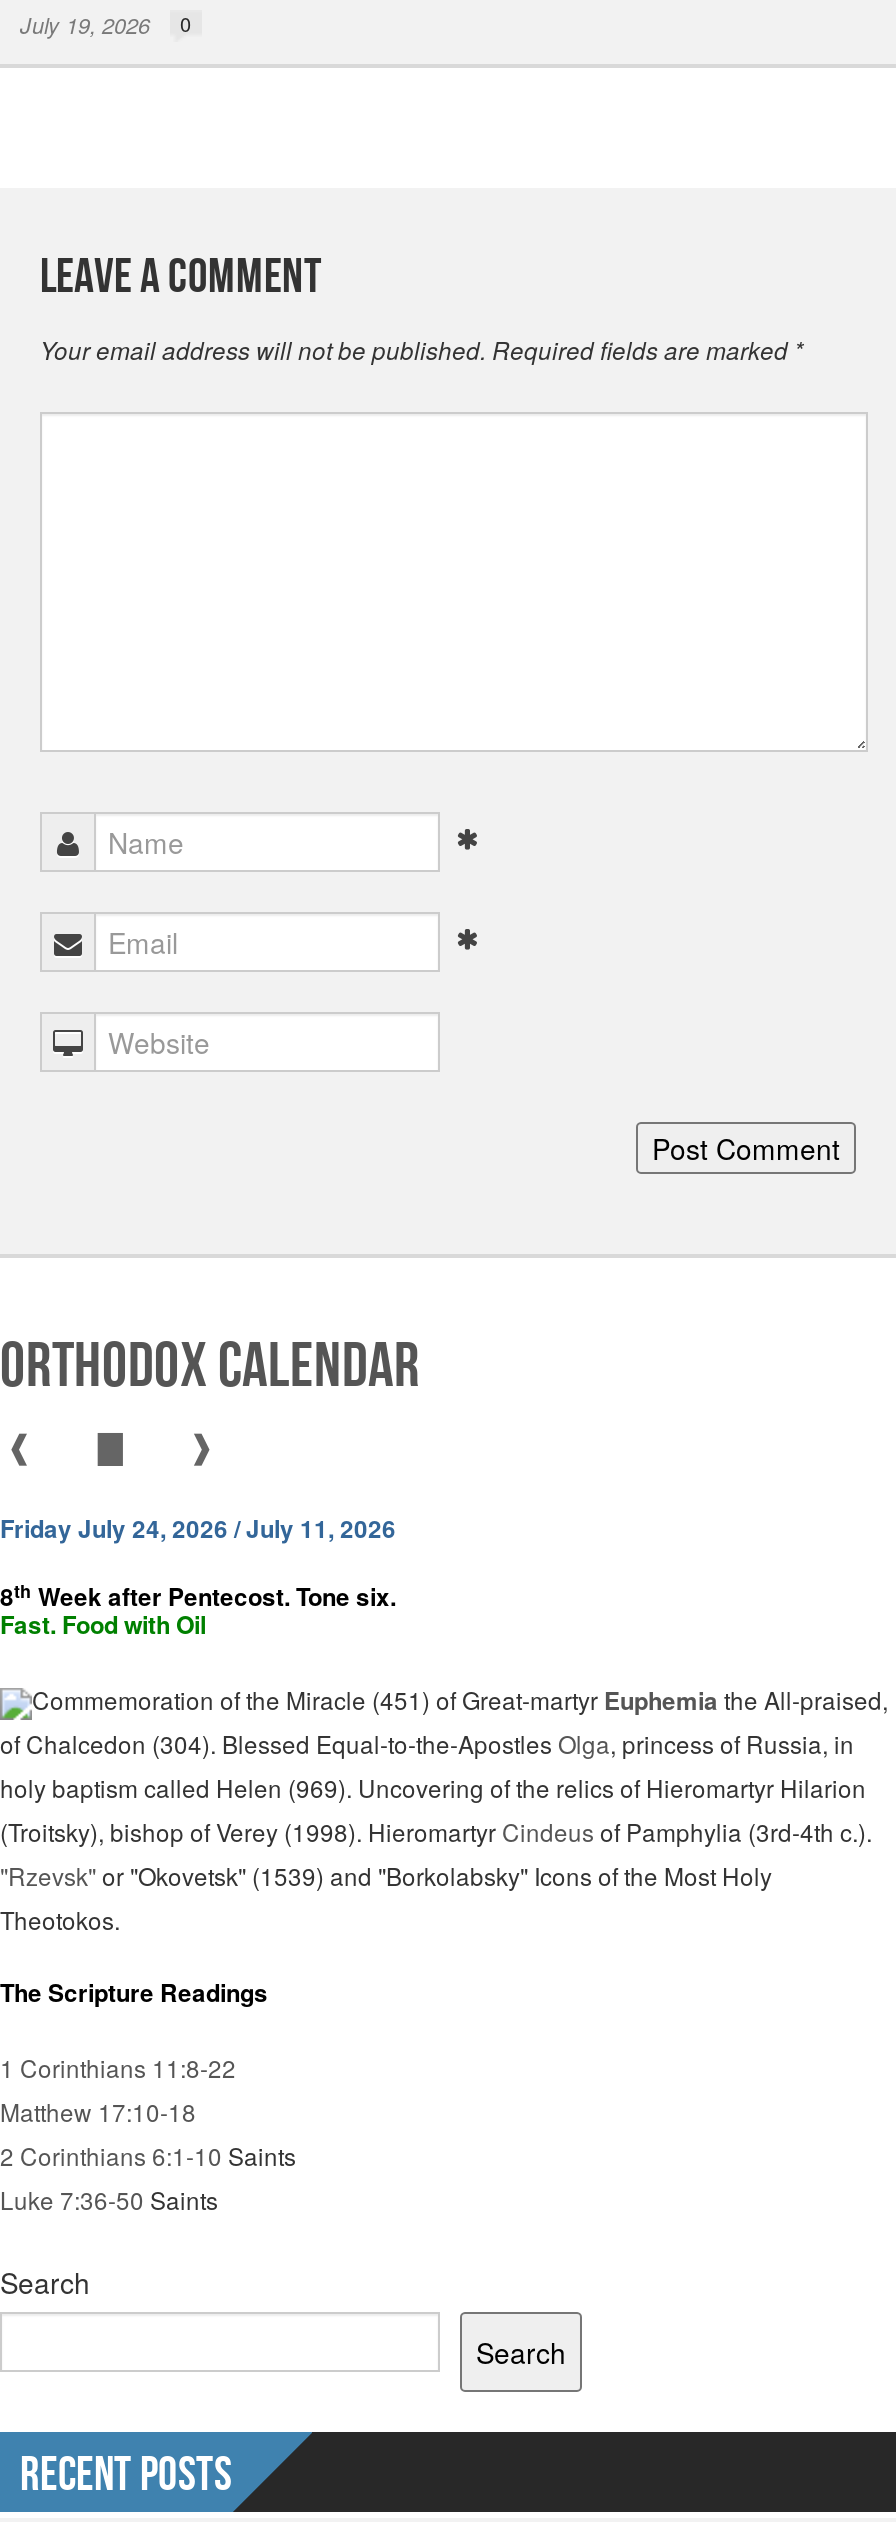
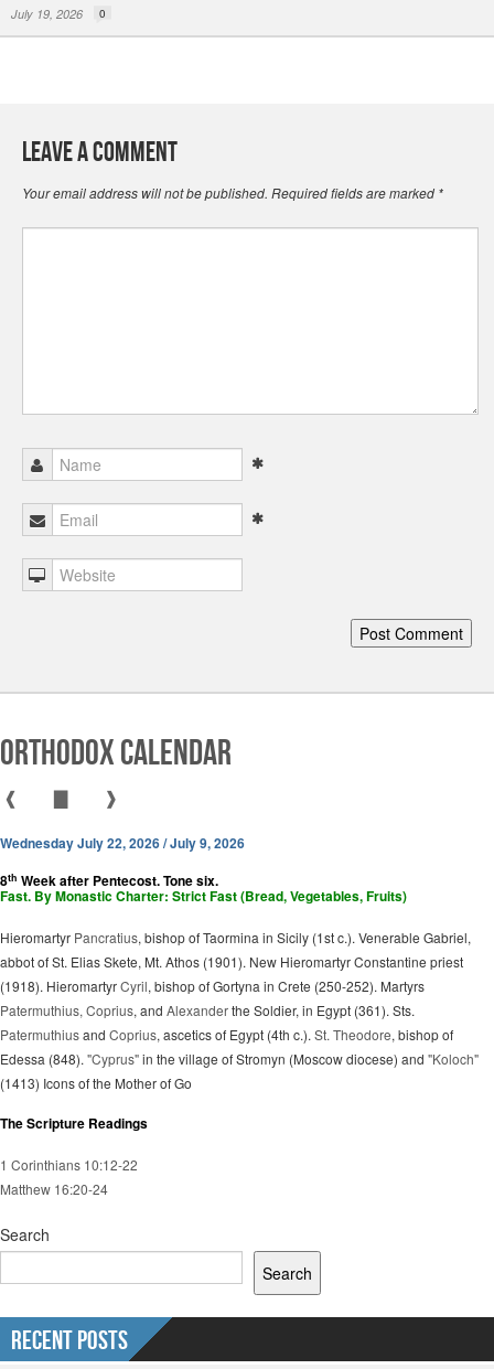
[0,1511,396,1547] Friday July 24, 2026 / July 11, 2026 -> [0,833,245,853] Wednesday July 22, 2026 / July 9, 2026
[0,1607,206,1643] Fast. Food with Oil -> [0,886,407,906] Fast. By Monastic Charter: Strict Fast (Bread, Vegetables, Fruits)
[0,1683,888,1937] Commemoration of the Miracle (451) of Great-martyr Euphemia the All-praised, | of Chalcedon (304). Blessed Equal-to-the-Apostles Olga, princess of Russia, in | holy baptism called Helen (969). Uncovering of the relics of Hieromartyr Hilarion | (Troitsky), bishop of Verey (1998). Hieromartyr Cindeus of Pamphylia (3rd-4th c.). | "Rzevsk" or "Okovetsk" (1539) and "Borkolabsky" Icons of the Most Holy | Theotokos. -> [0,928,479,1092] Hieromartyr Pancratius, bishop of Taormina in Sicily (1st c.). Venerable Gabriel, | abbot of St. Elias Skete, Mt. Athos (1901). New Hieromartyr Constantine priest | (1918). Hieromartyr Cyril, bishop of Gortyna in Crete (250-252). Martyrs | Patermuthius, Coprius, and Alexander the Soldier, in Egypt (361). Sts. | Patermuthius and Coprius, ascetics of Egypt (4th c.). St. Theodore, bishop of | Edessa (848). "Cyprus" in the village of Stromyn (Moscow diocese) and "Koloch" | (1413) Icons of the Mother of Go
moved [0,1975,268,2011] -> [0,1113,148,1133]: The Scripture Readings
[0,2051,296,2217] 1 Corinthians 11:8-22 | Matthew 17:10-18 | 2 Corinthians 6:1-10 Saints | Luke 7:36-50 Saints -> [0,1155,138,1198] 1 Corinthians 10:12-22 | Matthew 16:20-24

